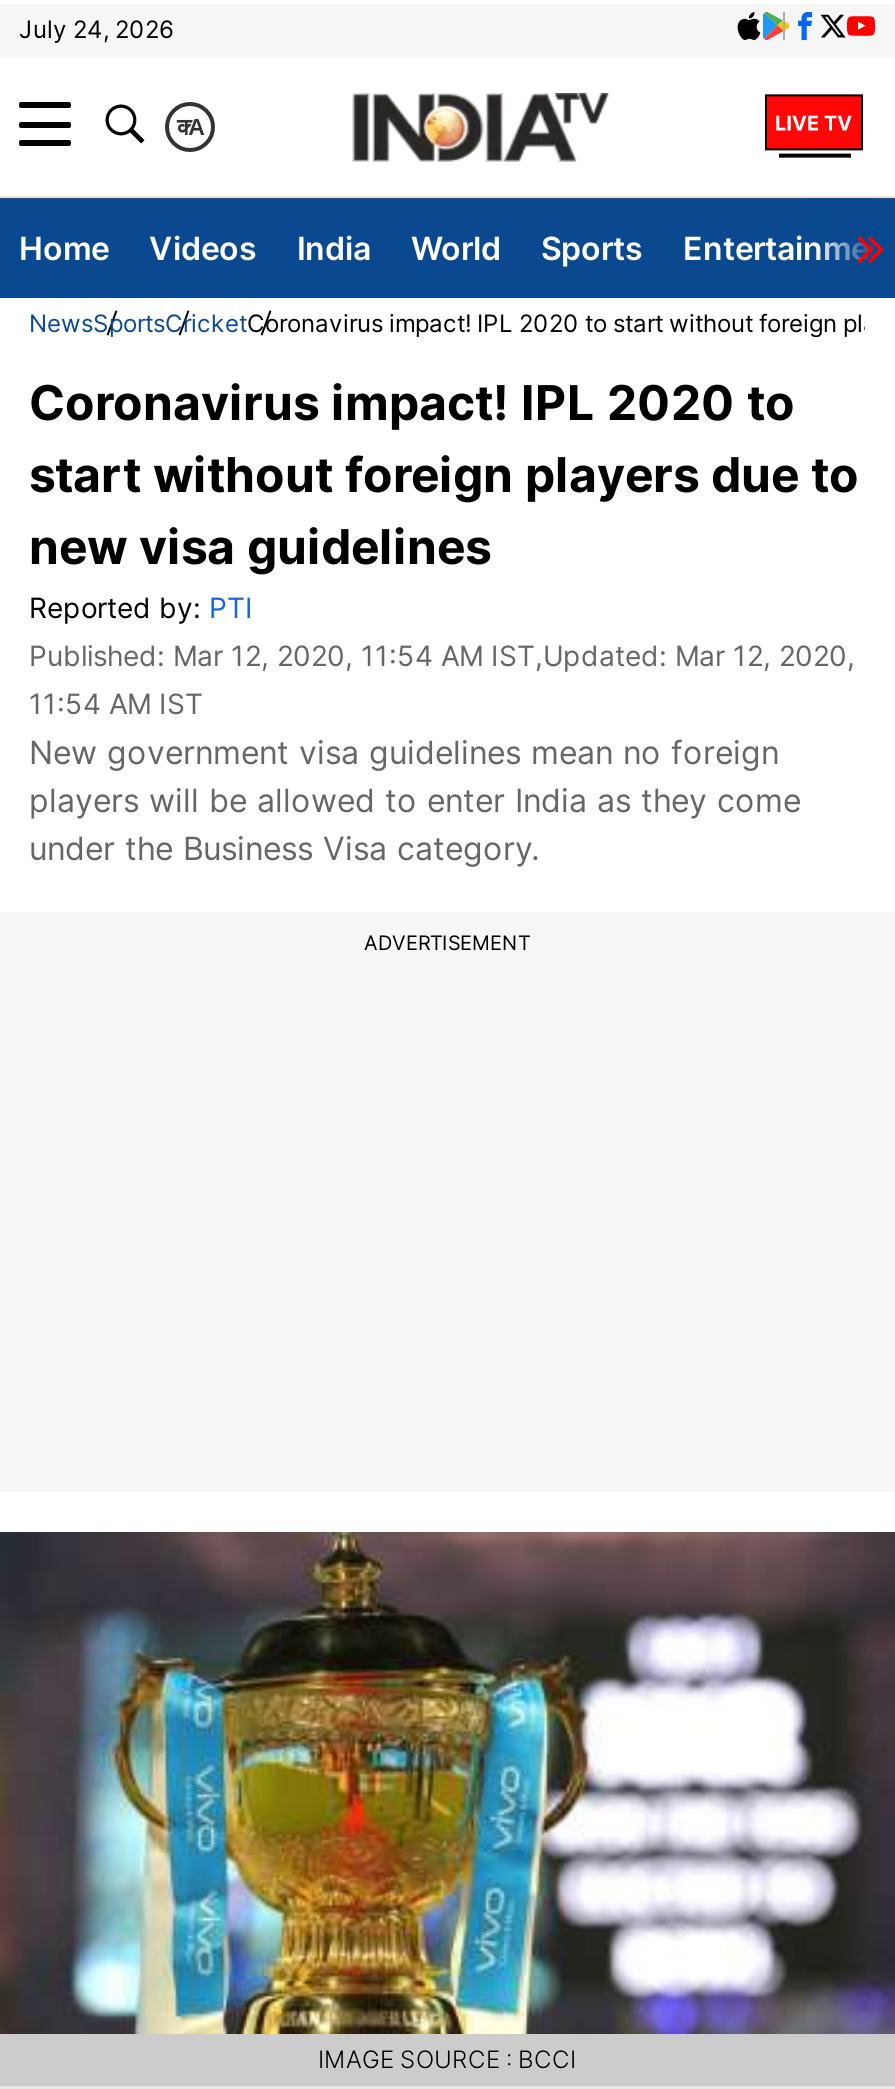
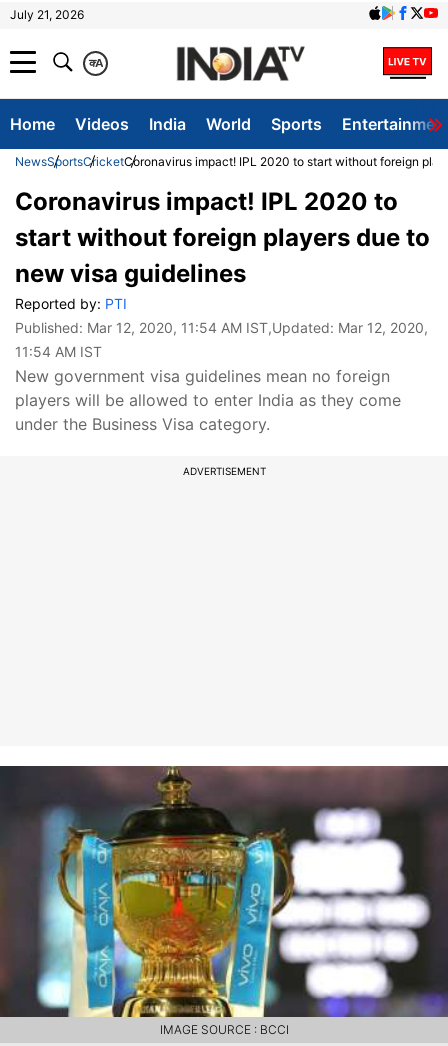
[19,14,173,44] July 24, 2026 -> [10,7,84,22] July 21, 2026

